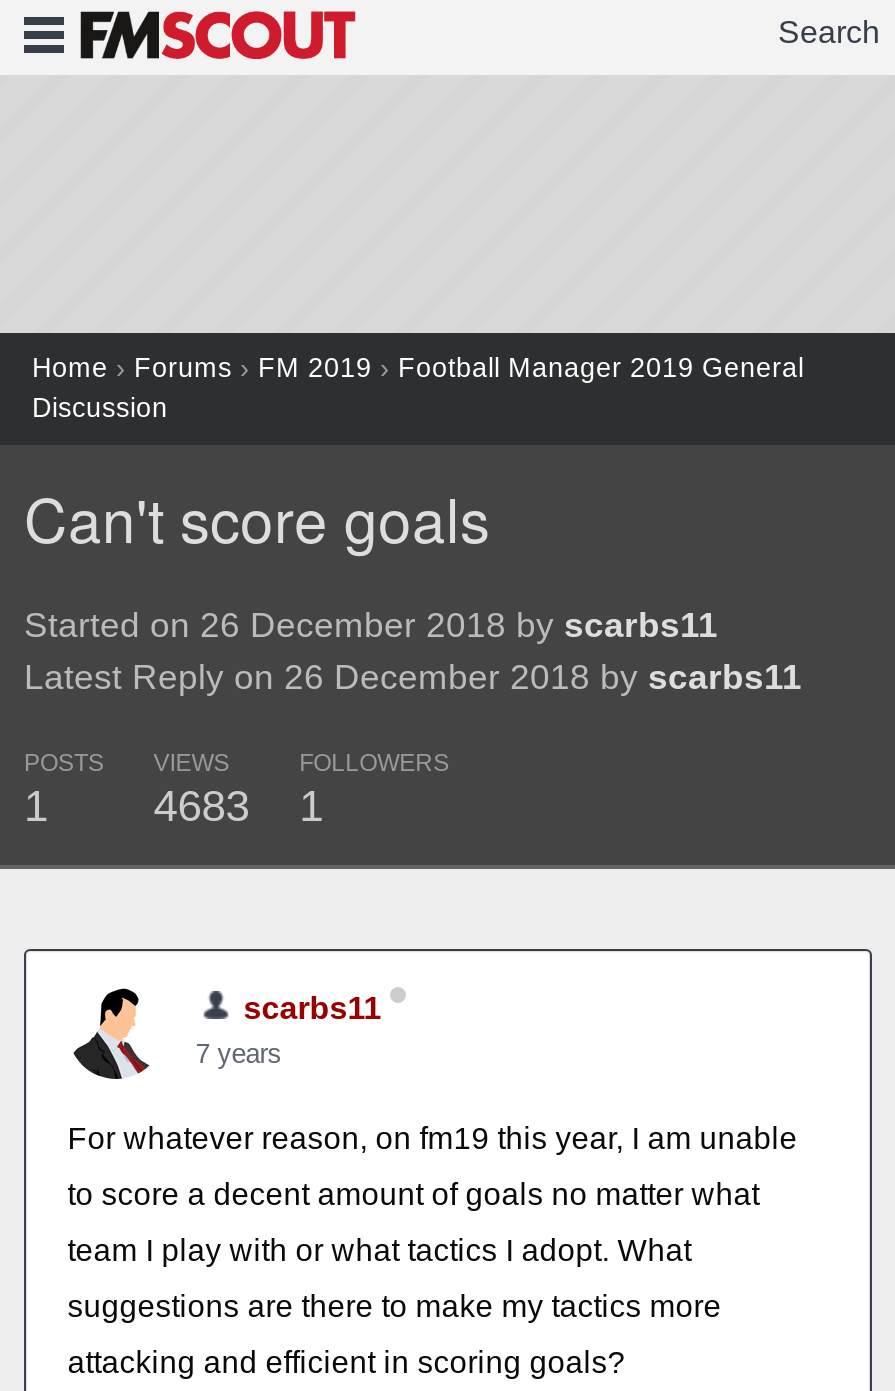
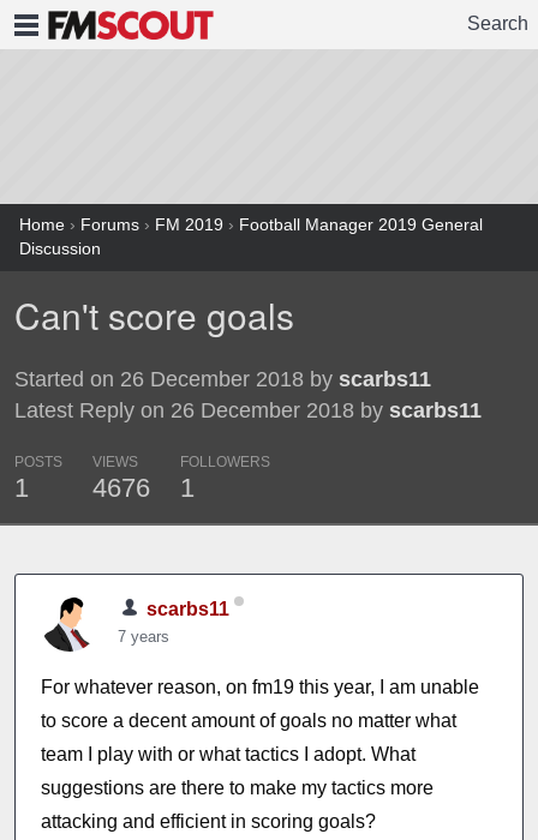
[154,781,323,831] 4683 1 -> [92,473,194,503] 4676 1

